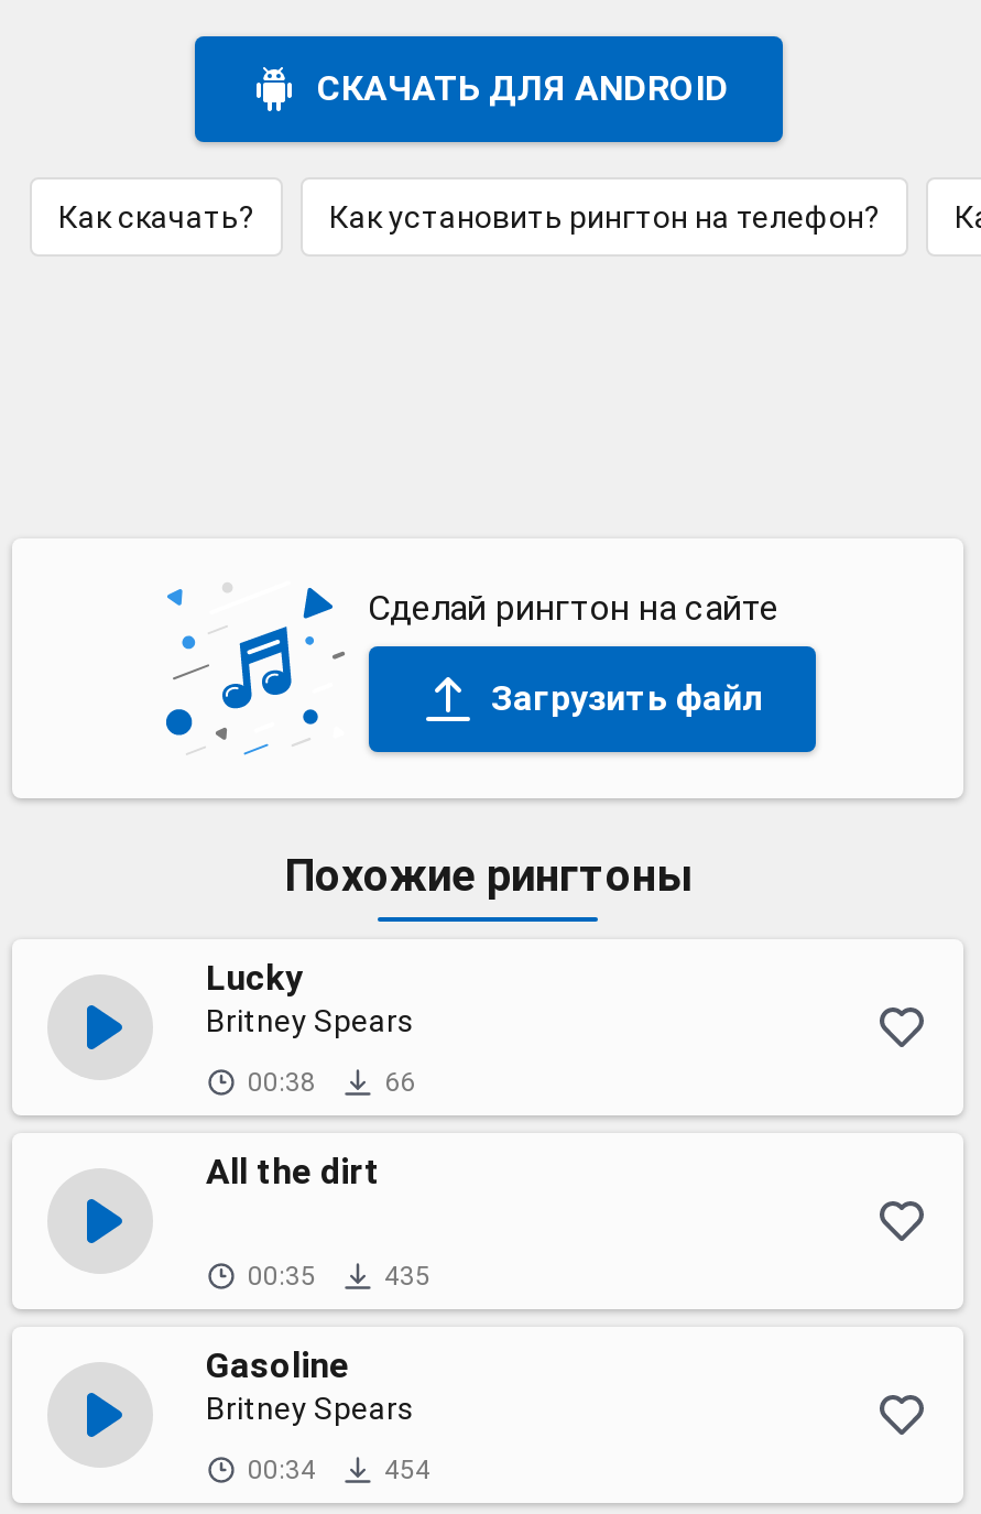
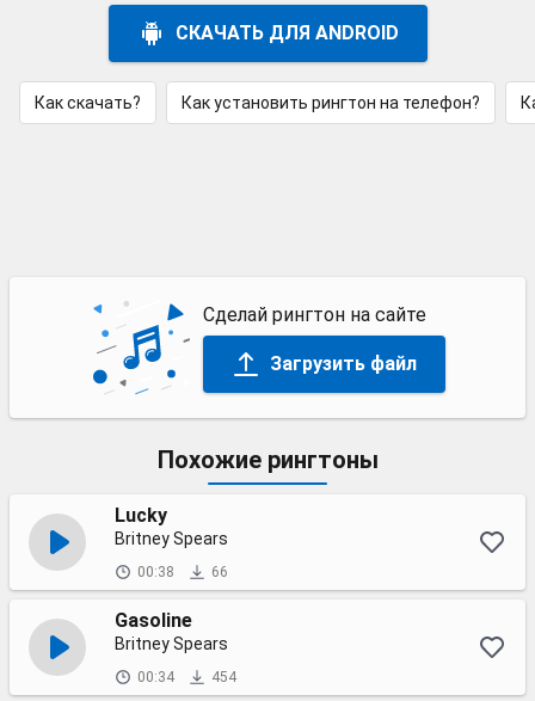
[206,1151,430,1292] All the dirt | 00:35 | 435 -> none

